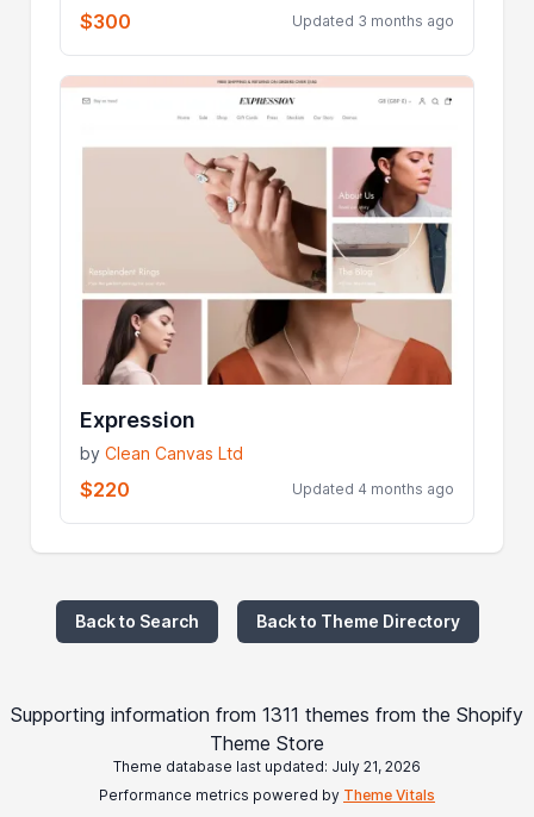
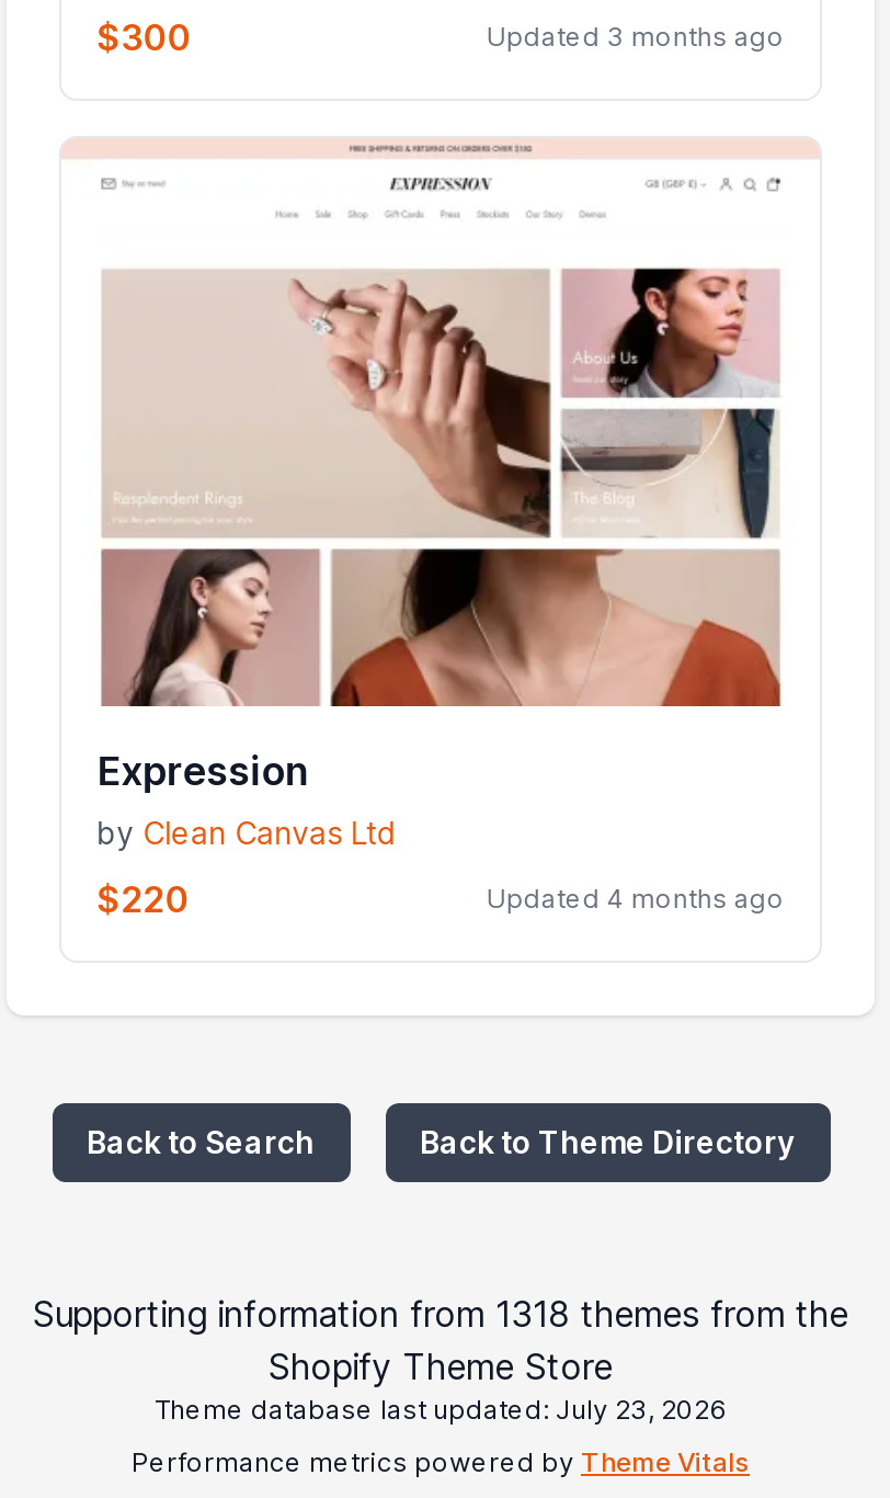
[11,703,523,776] Supporting information from 1311 themes from the Shopify | Theme Store | Theme database last updated: July 21, 2026 -> [33,1292,848,1426] Supporting information from 1318 themes from the | Shopify Theme Store | Theme database last updated: July 23, 2026

